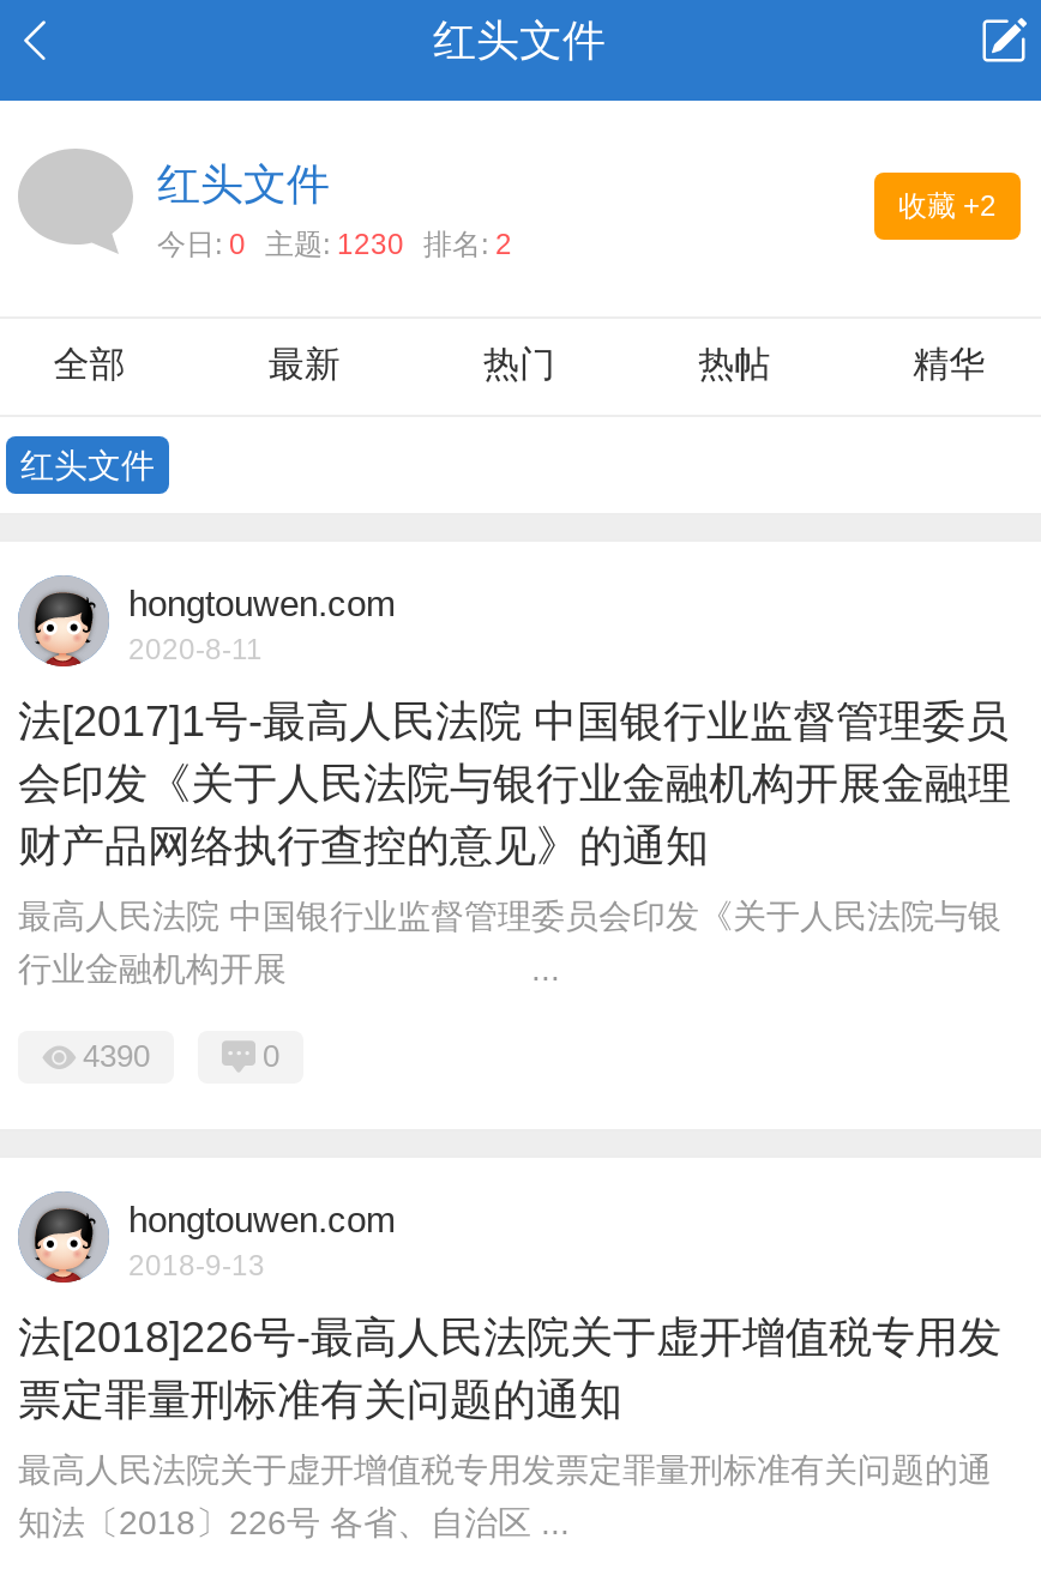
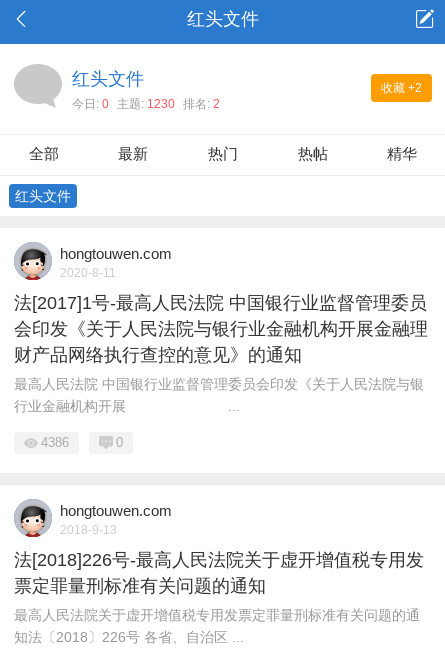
[83,1038,150,1074] 4390 -> [41,435,69,450] 4386

